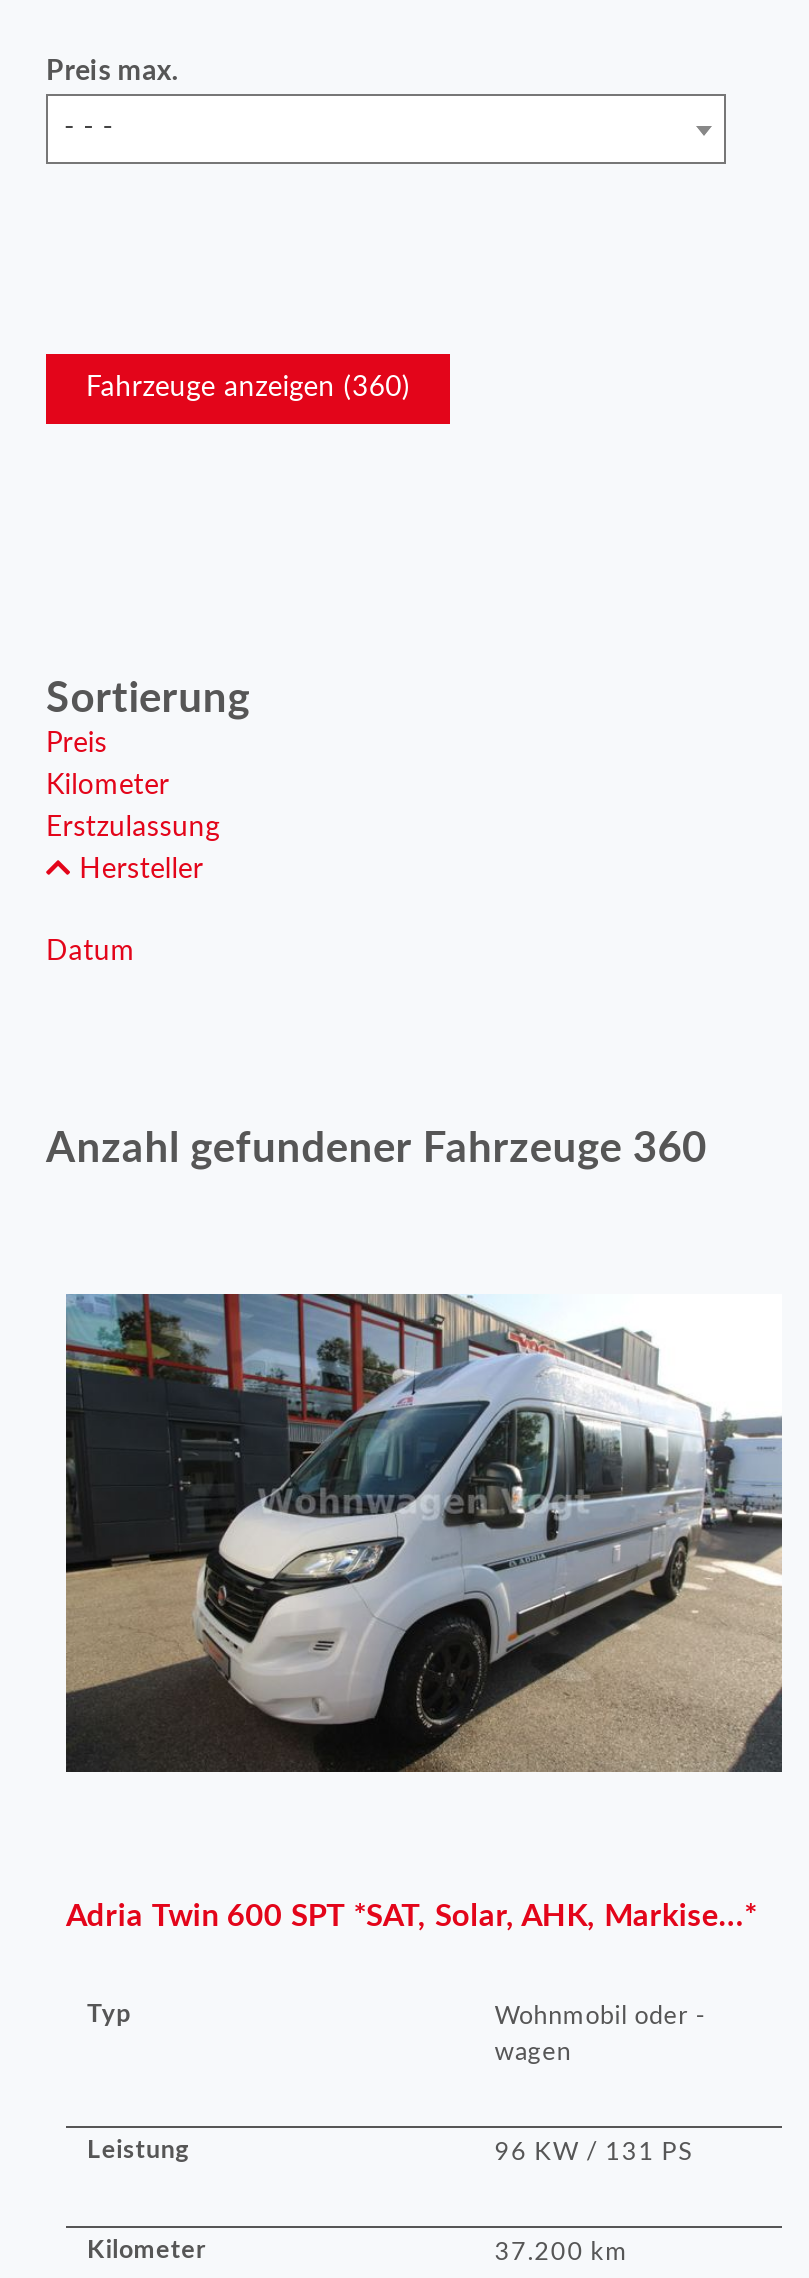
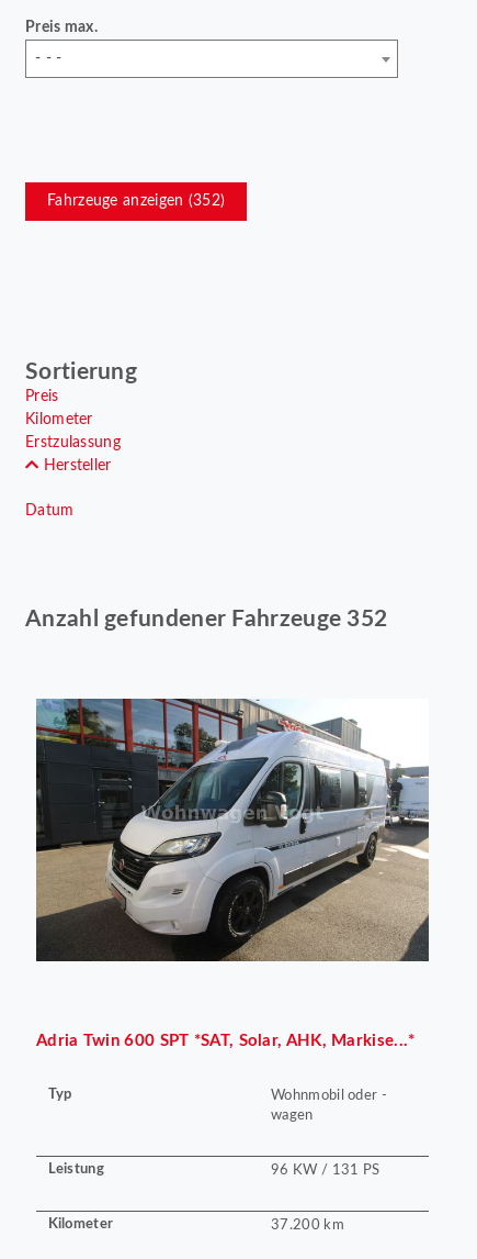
[86,374,410,402] Fahrzeuge anzeigen (360) -> [47,194,225,209] Fahrzeuge anzeigen (352)
[46,1128,707,1170] Anzahl gefundener Fahrzeuge 360 -> [25,608,387,631] Anzahl gefundener Fahrzeuge 352

